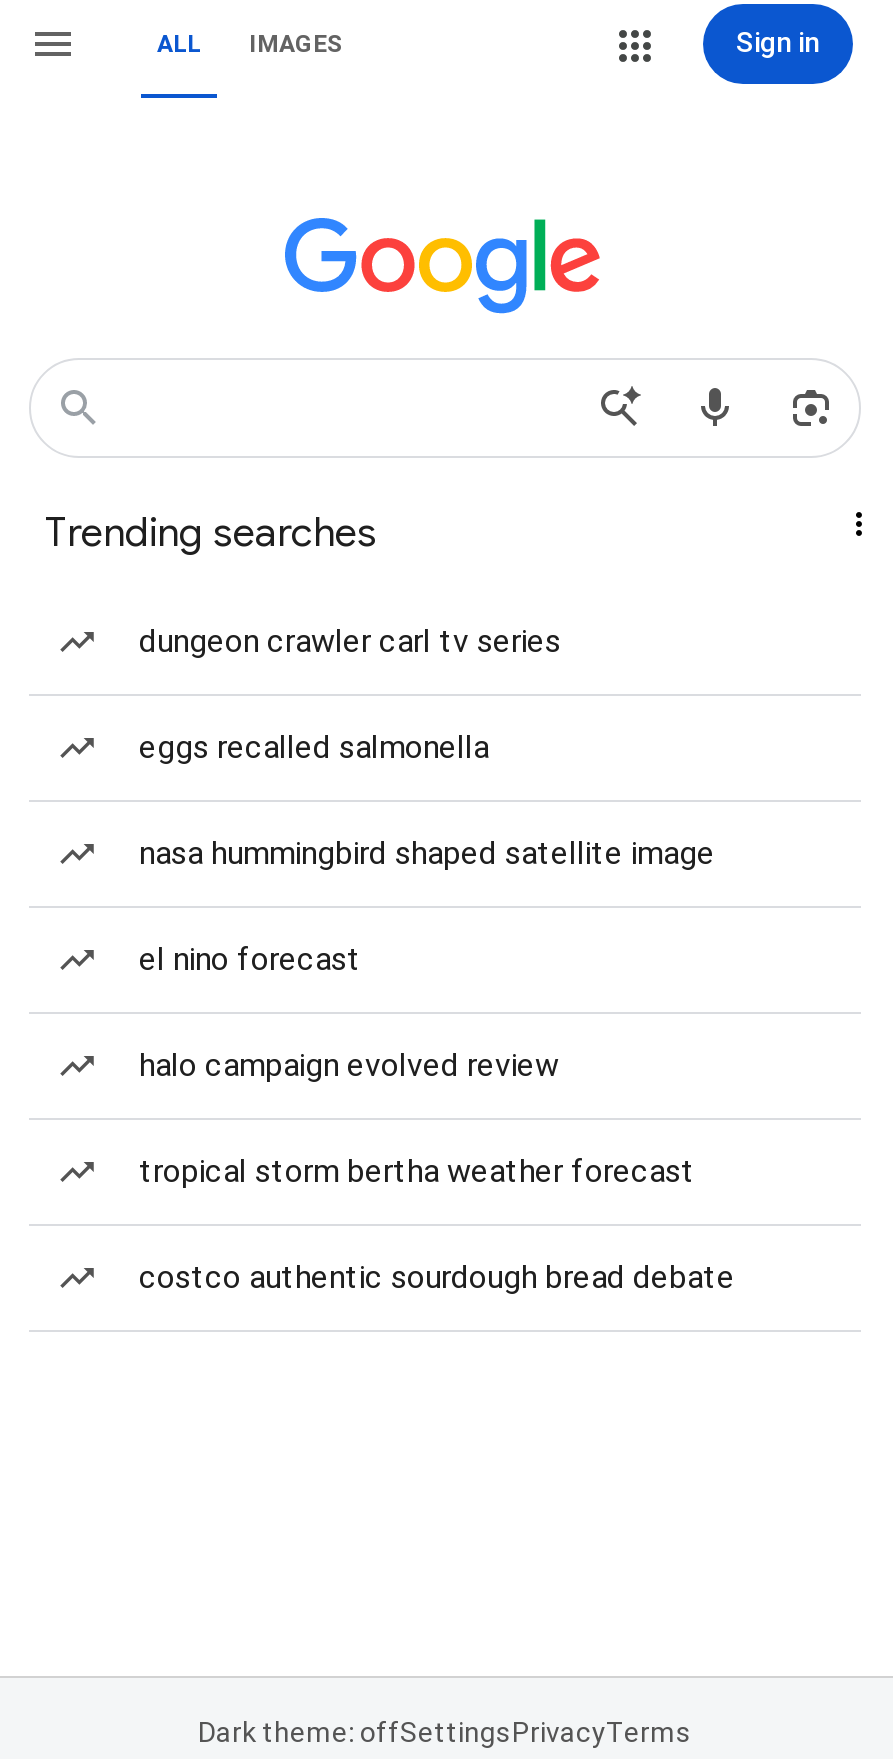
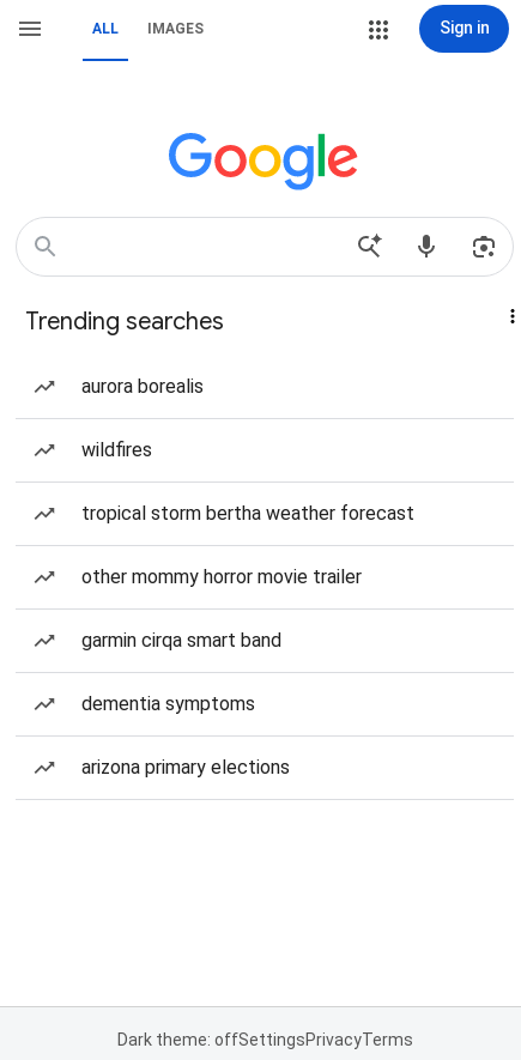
[139,622,715,1084] dungeon crawler carl tv series | eggs recalled salmonella | nasa hummingbird shaped satellite image | el nino forecast | halo campaign evolved review -> [81,375,204,461] aurora borealis | wildfires
moved [139,1152,695,1190] -> [81,502,414,525]: tropical storm bertha weather forecast
[139,1258,735,1296] costco authentic sourdough bread debate -> [81,565,362,779] other mommy horror movie trailer | garmin cirqa smart band | dementia symptoms | arizona primary elections

